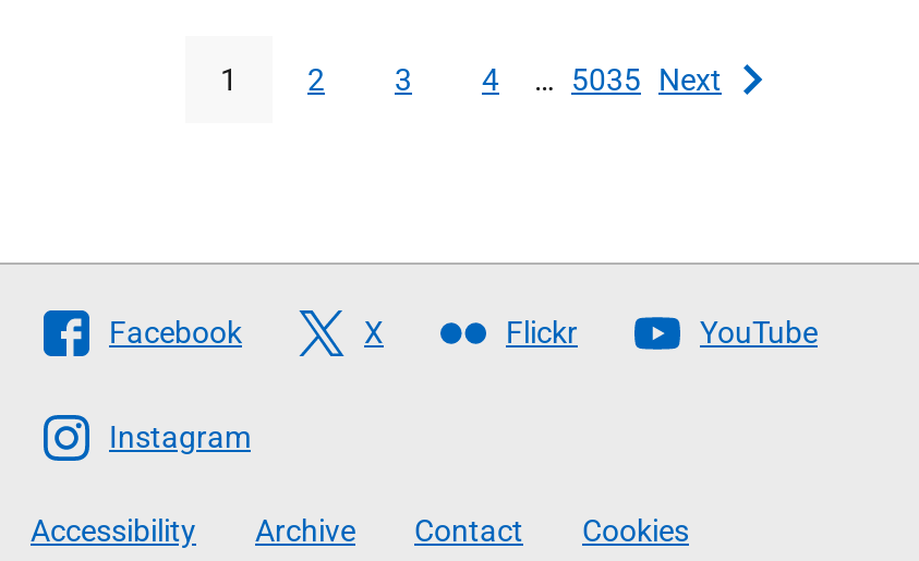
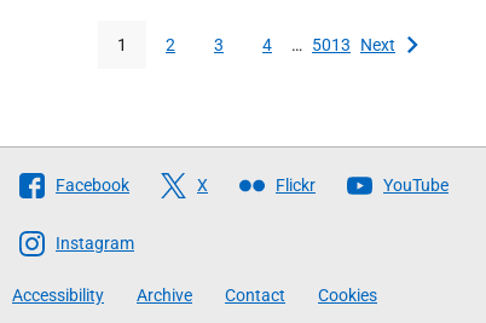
[220,62,722,97] 1 2 3 4 … 5035 Next -> [117,35,395,54] 1 2 3 4 … 5013 Next

